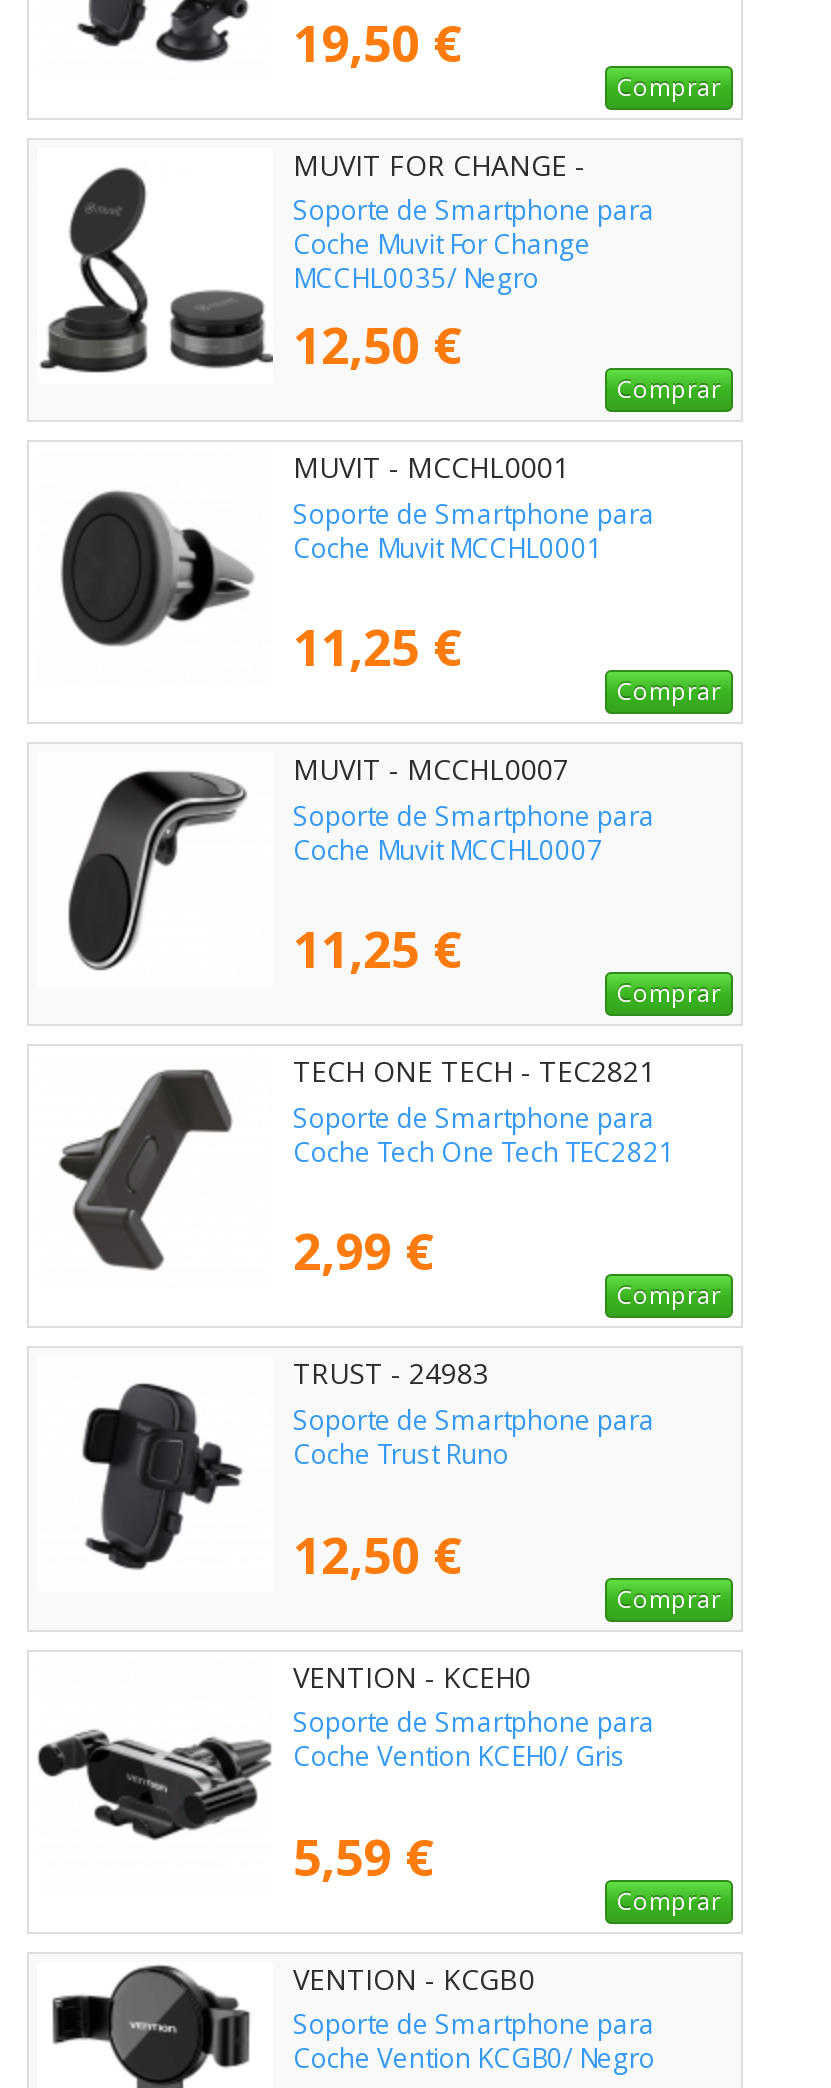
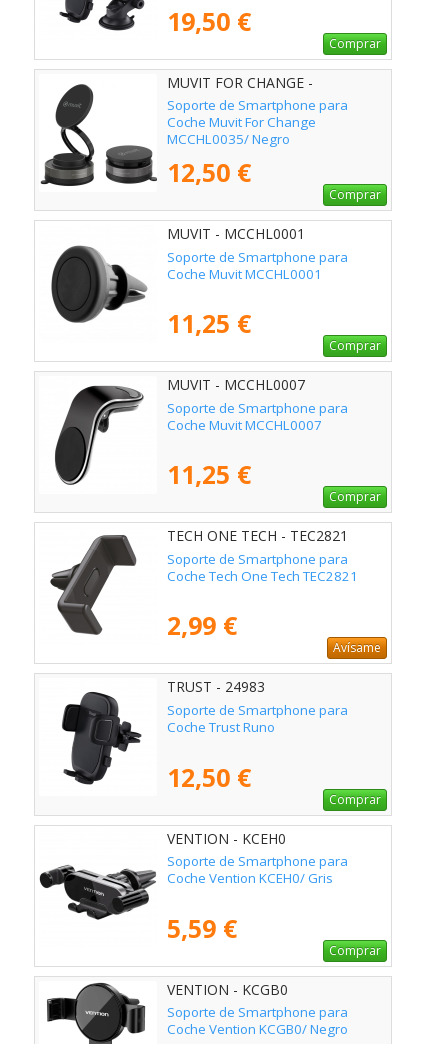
[617,1279,721,1313] Comprar -> [333,639,381,656] Avísame

